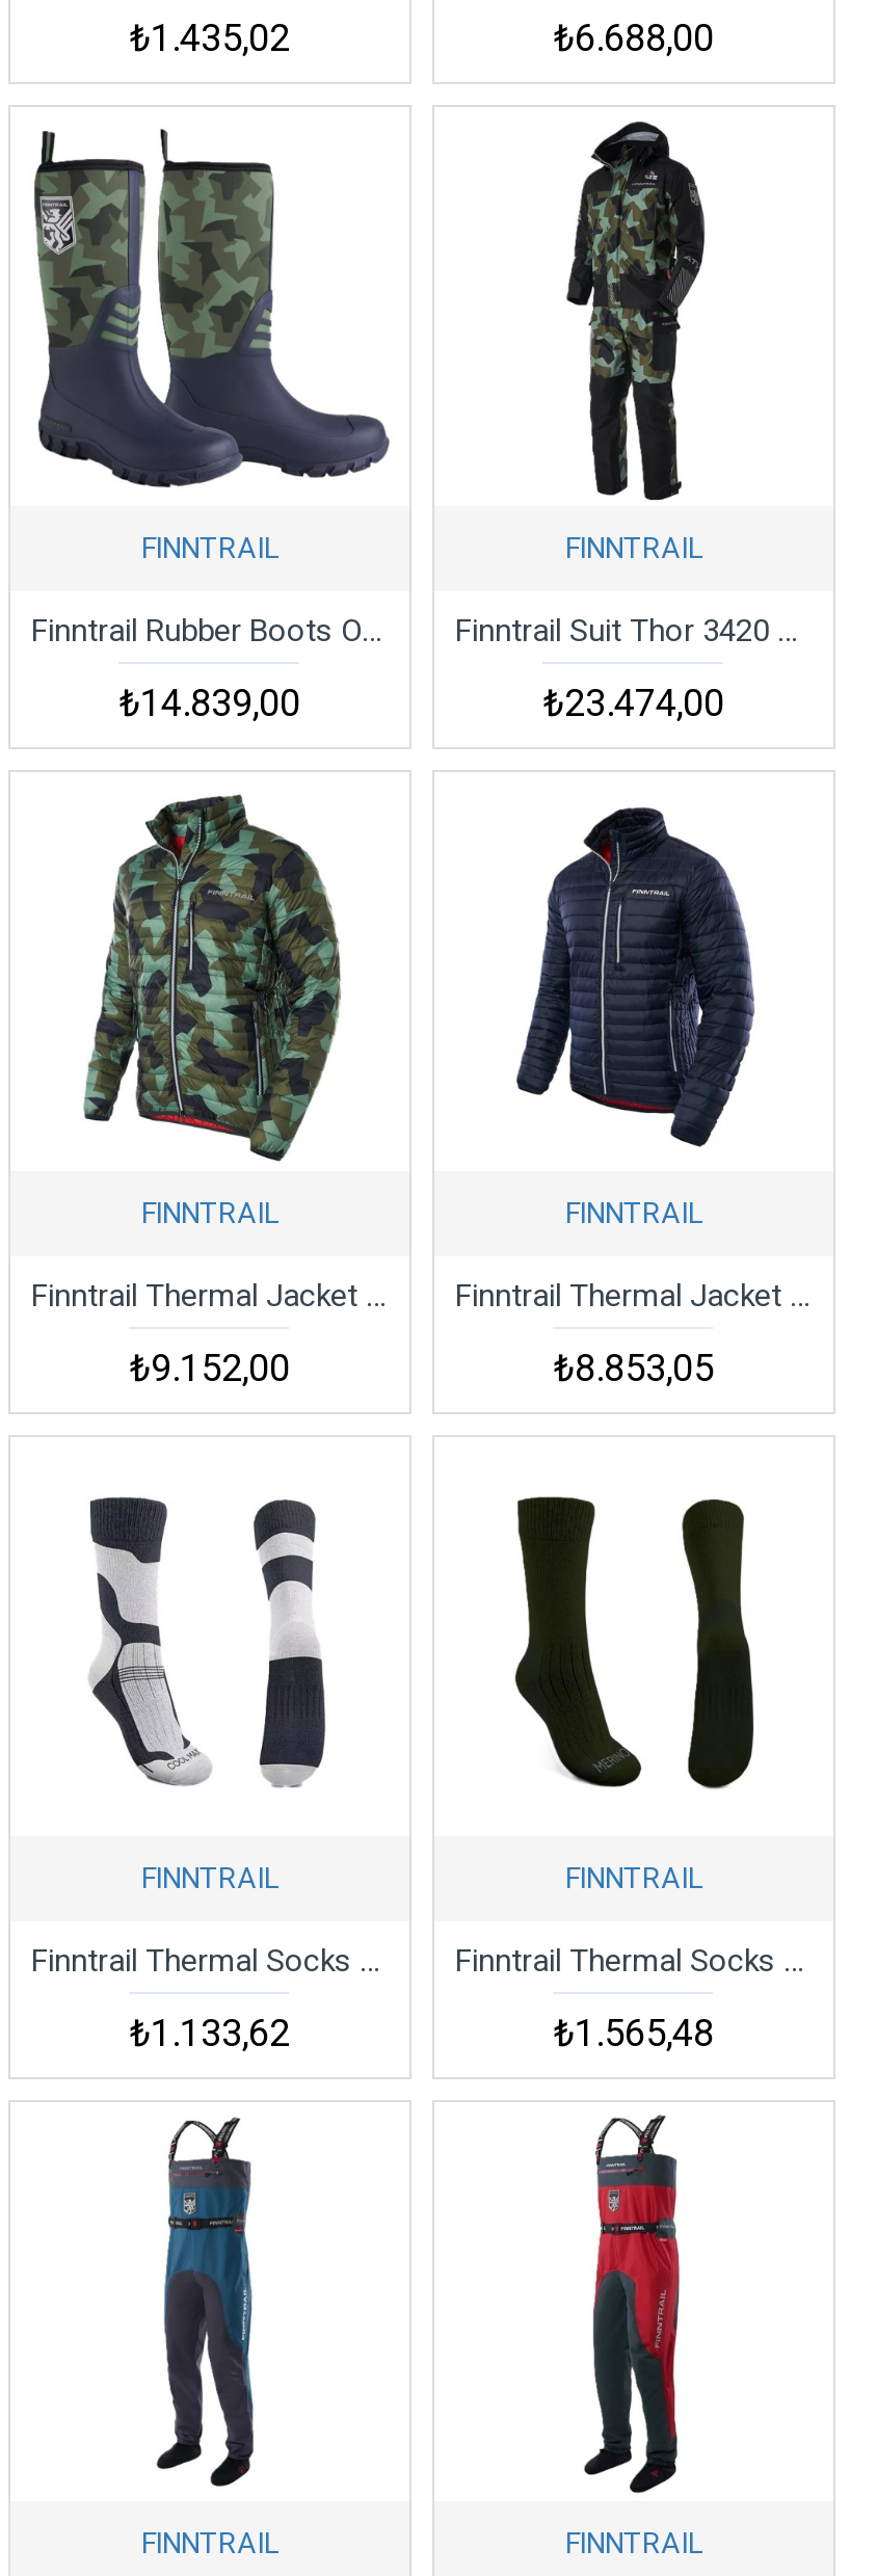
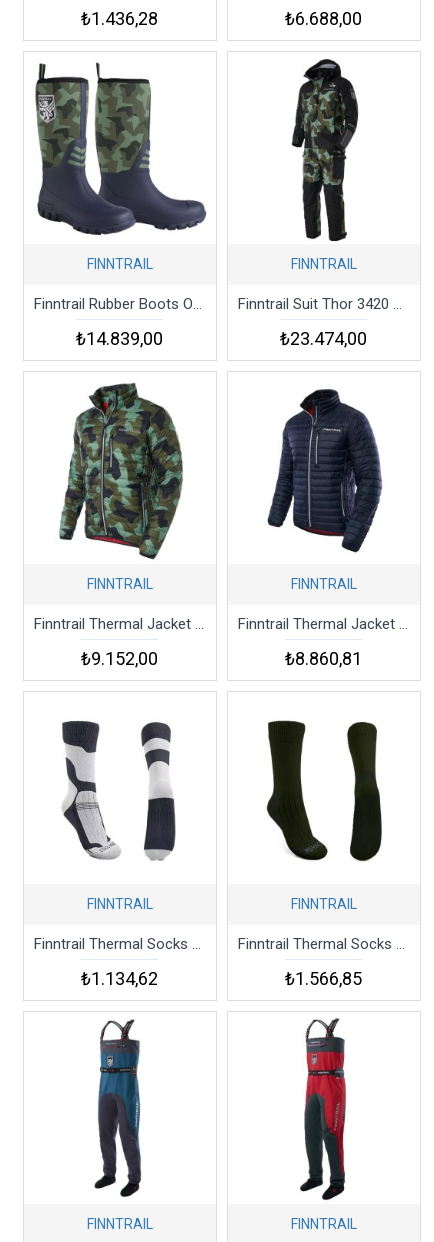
[130,15,290,59] ₺1.435,02 -> [81,8,158,29] ₺1.436,28
[554,1345,714,1389] ₺8.853,05 -> [285,648,362,669] ₺8.860,81
[130,2011,290,2054] ₺1.133,62 -> [81,968,158,989] ₺1.134,62
[554,2011,714,2054] ₺1.565,48 -> [285,968,362,989] ₺1.566,85

